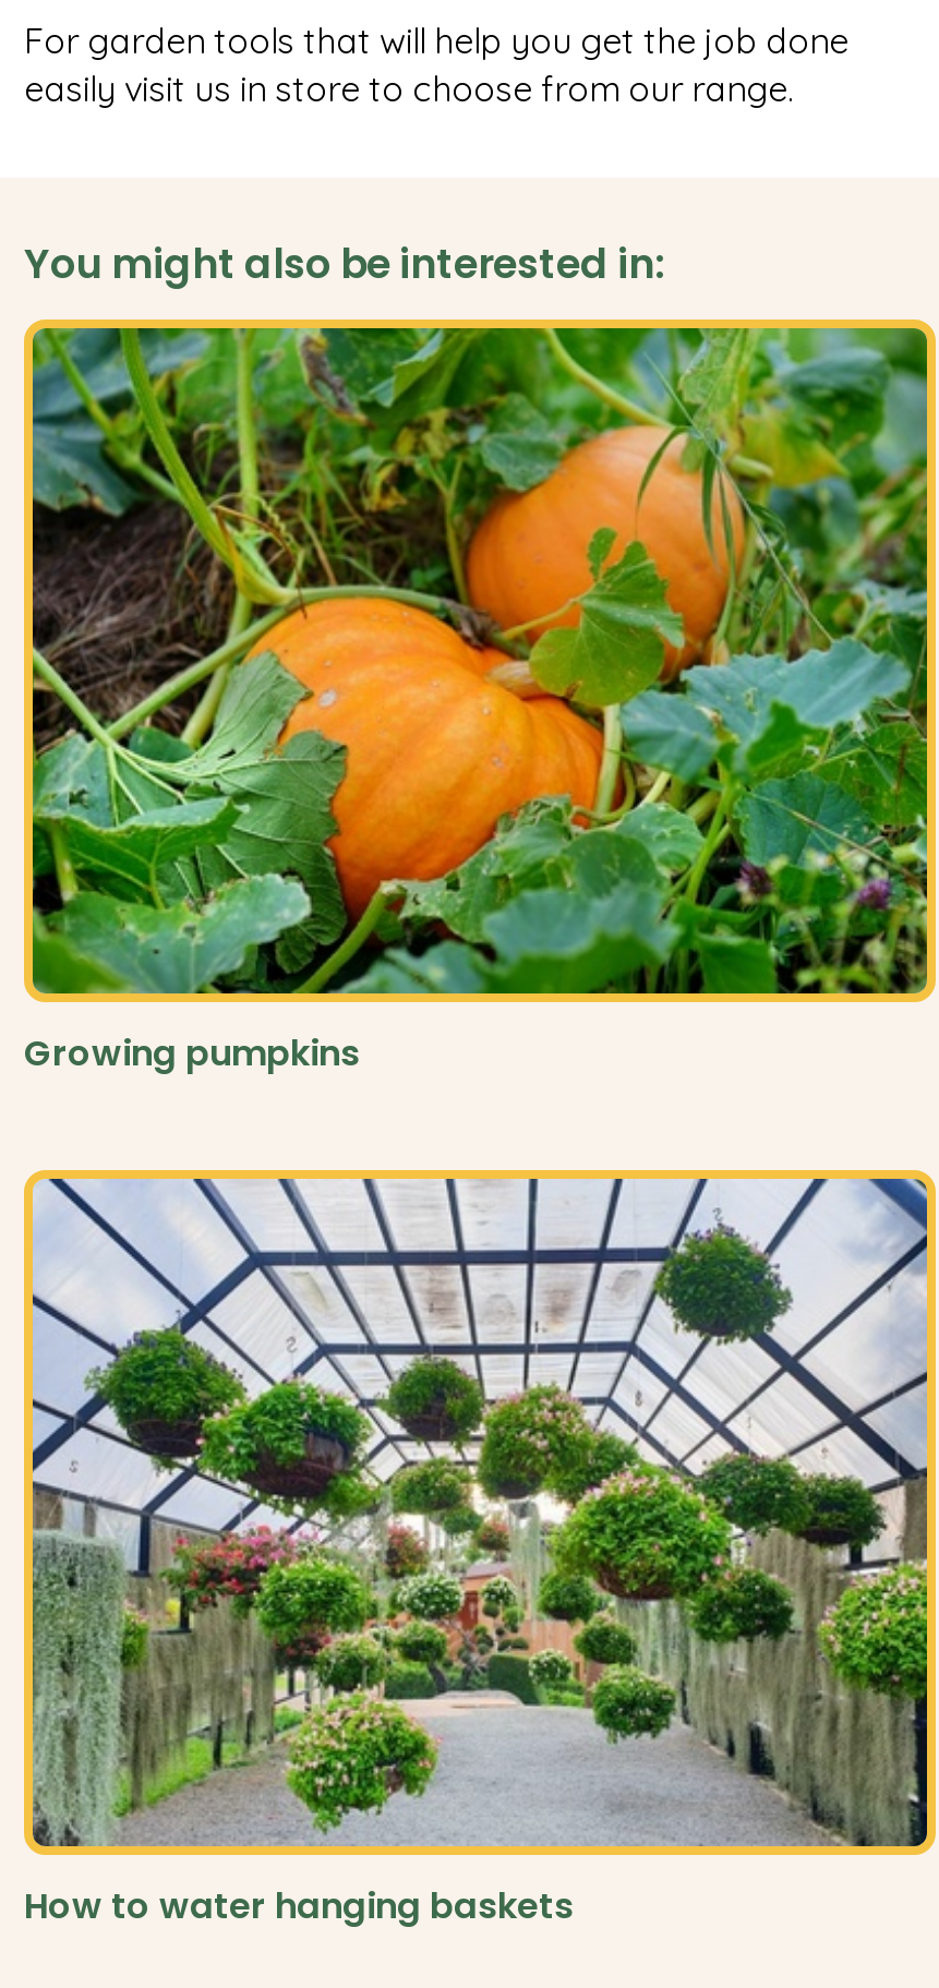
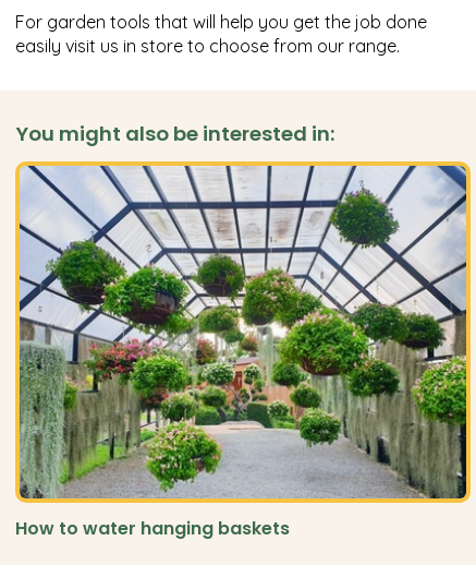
[24,326,929,1079] [image] | Growing pumpkins -> none

